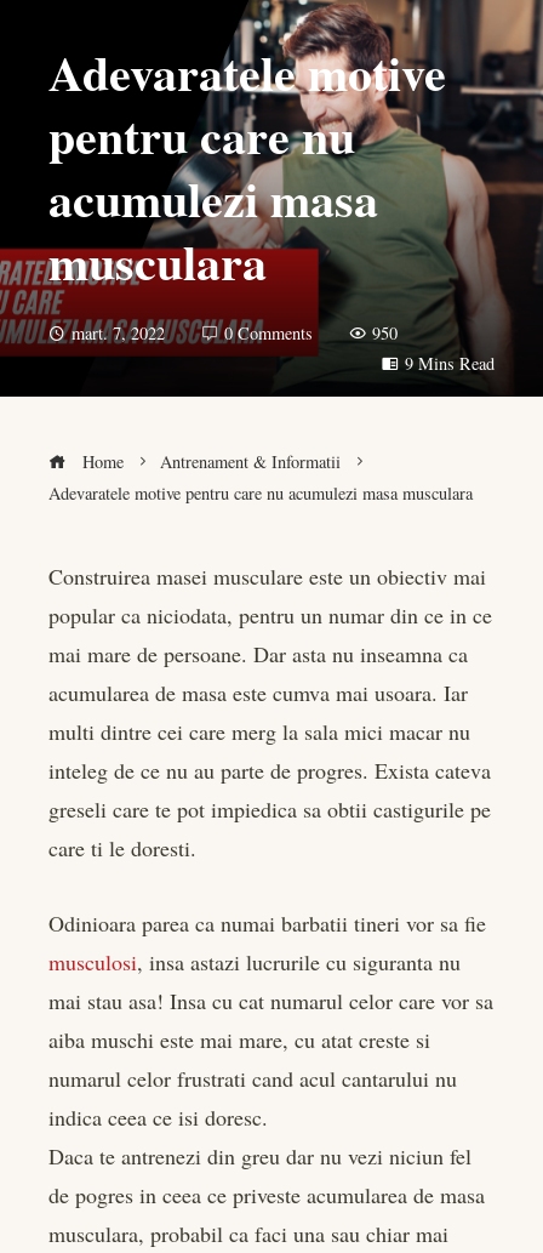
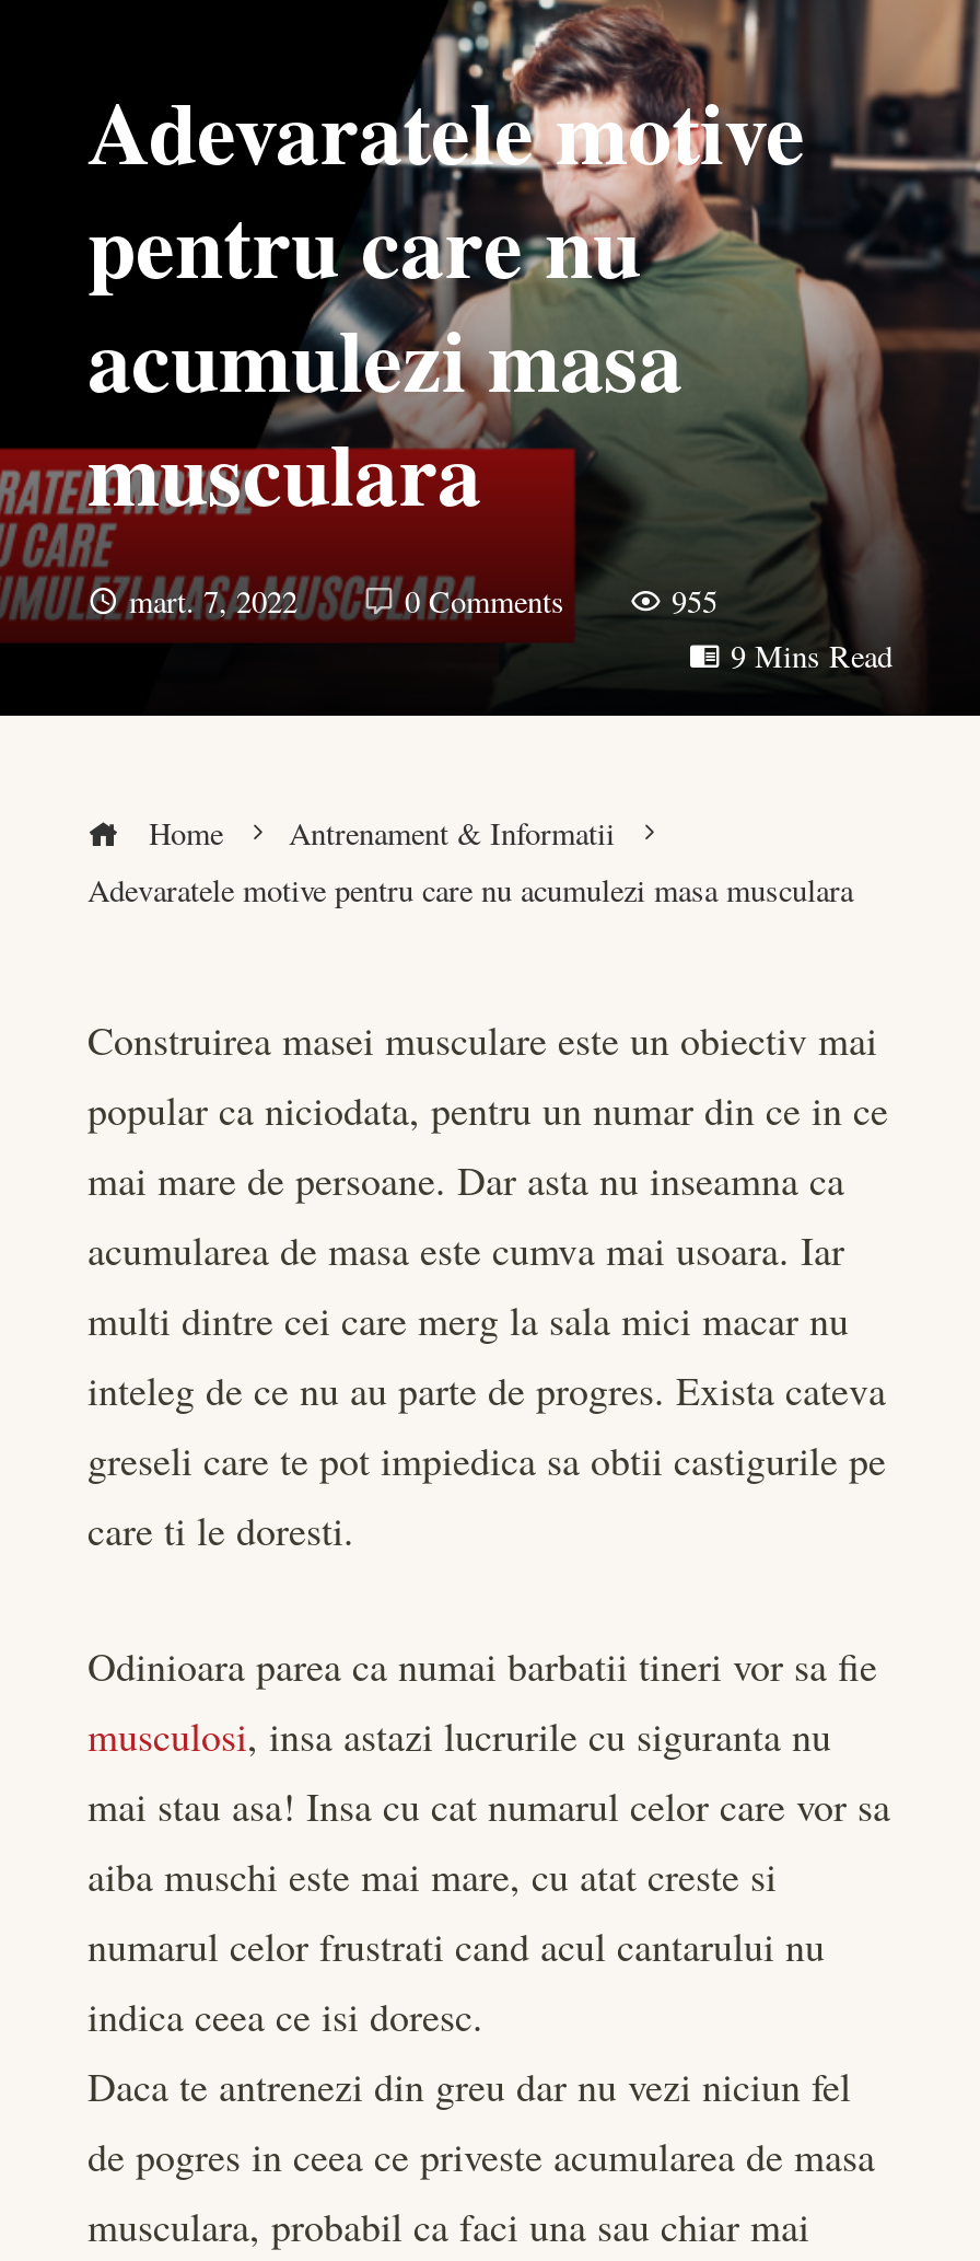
[372,321,398,344] 950 -> [672,580,717,621] 955

